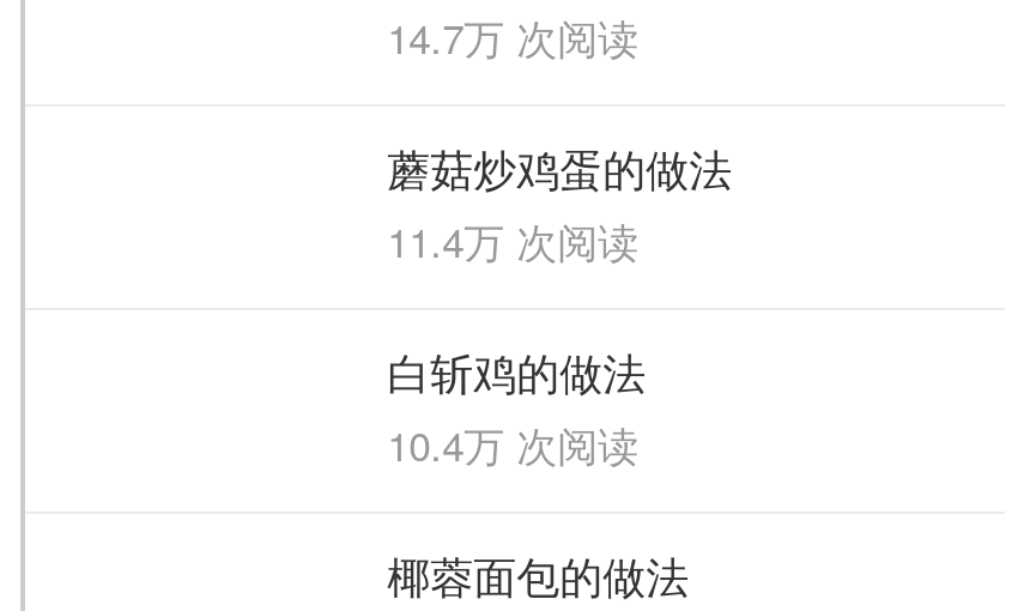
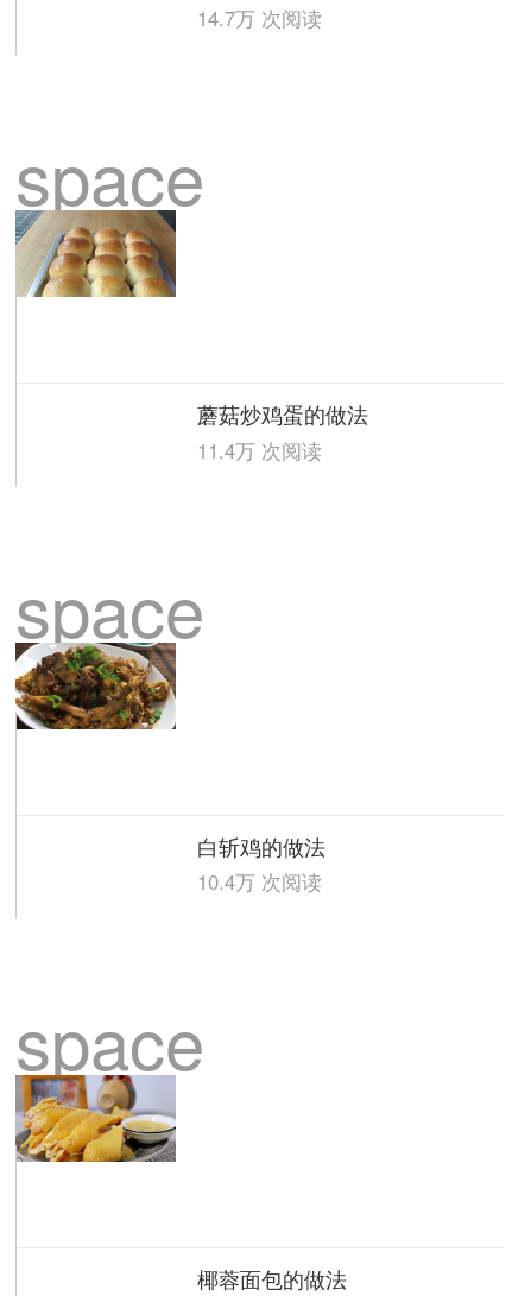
none -> [15,124,204,226] space
none -> [15,235,177,298] [image]
none -> [14,666,177,731] [image]
none -> [15,556,204,658] space
none -> [15,988,204,1090] space
none -> [15,1099,177,1163] [image]

